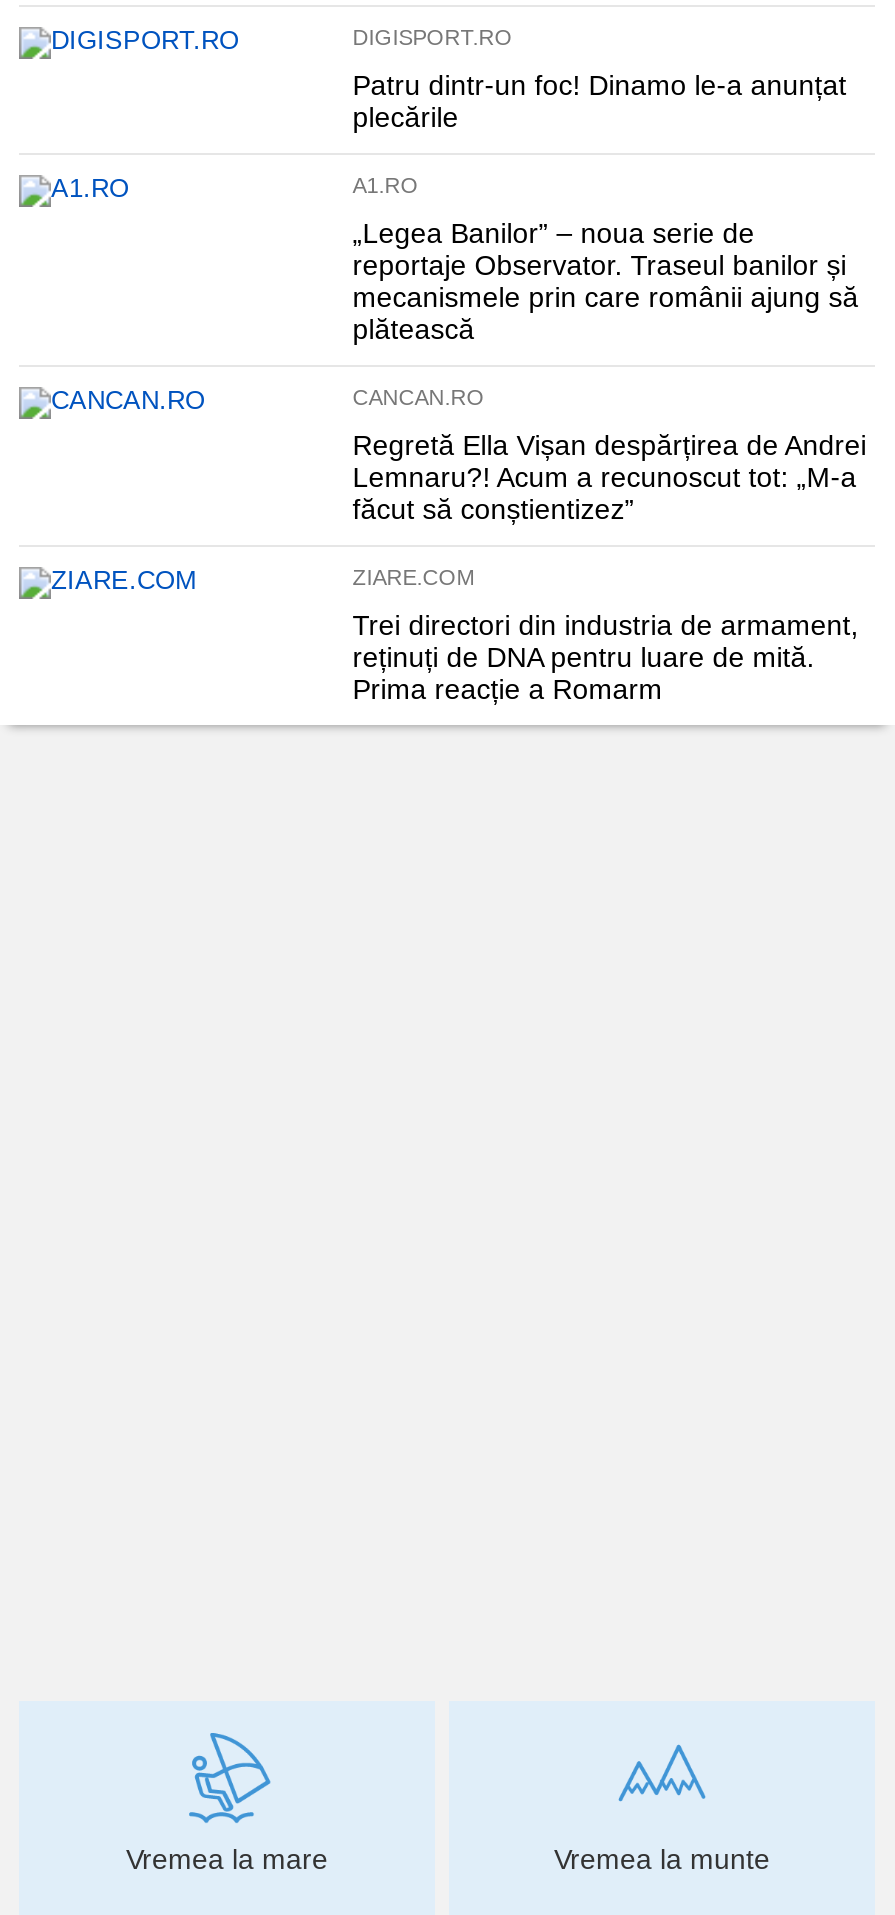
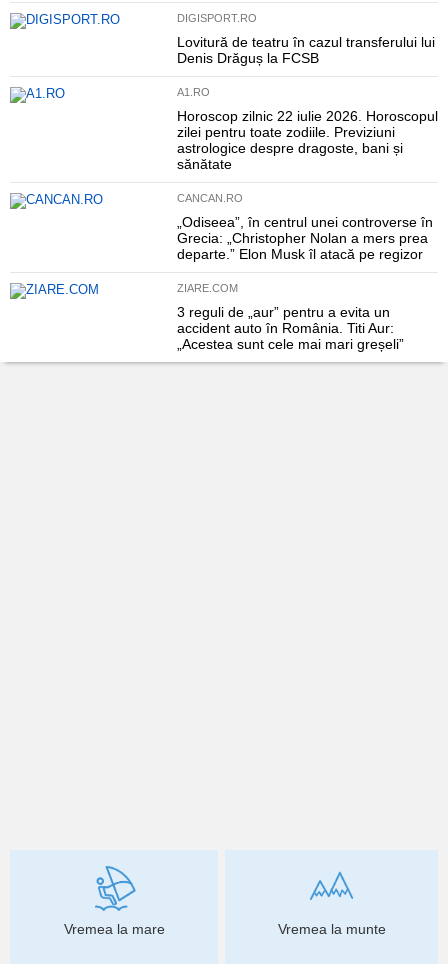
[353,69,847,133] Patru dintr-un foc! Dinamo le-a anunțat | plecările -> [177,34,435,66] Lovitură de teatru în cazul transferului lui | Denis Drăguș la FCSB
[353,217,859,345] „Legea Banilor” – noua serie de | reportaje Observator. Traseul banilor și | mecanismele prin care românii ajung să | plătească -> [177,108,438,172] Horoscop zilnic 22 iulie 2026. Horoscopul | zilei pentru toate zodiile. Previziuni | astrologice despre dragoste, bani și | sănătate
[353,429,867,525] Regretă Ella Vișan despărțirea de Andrei | Lemnaru?! Acum a recunoscut tot: „M-a | făcut să conștientizez” -> [177,214,433,262] „Odiseea”, în centrul unei controverse în | Grecia: „Christopher Nolan a mers prea | departe.” Elon Musk îl atacă pe regizor
[353,609,859,705] Trei directori din industria de armament, | reținuți de DNA pentru luare de mită. | Prima reacție a Romarm -> [177,304,404,352] 3 reguli de „aur” pentru a evita un | accident auto în România. Titi Aur: | „Acestea sunt cele mai mari greșeli”

